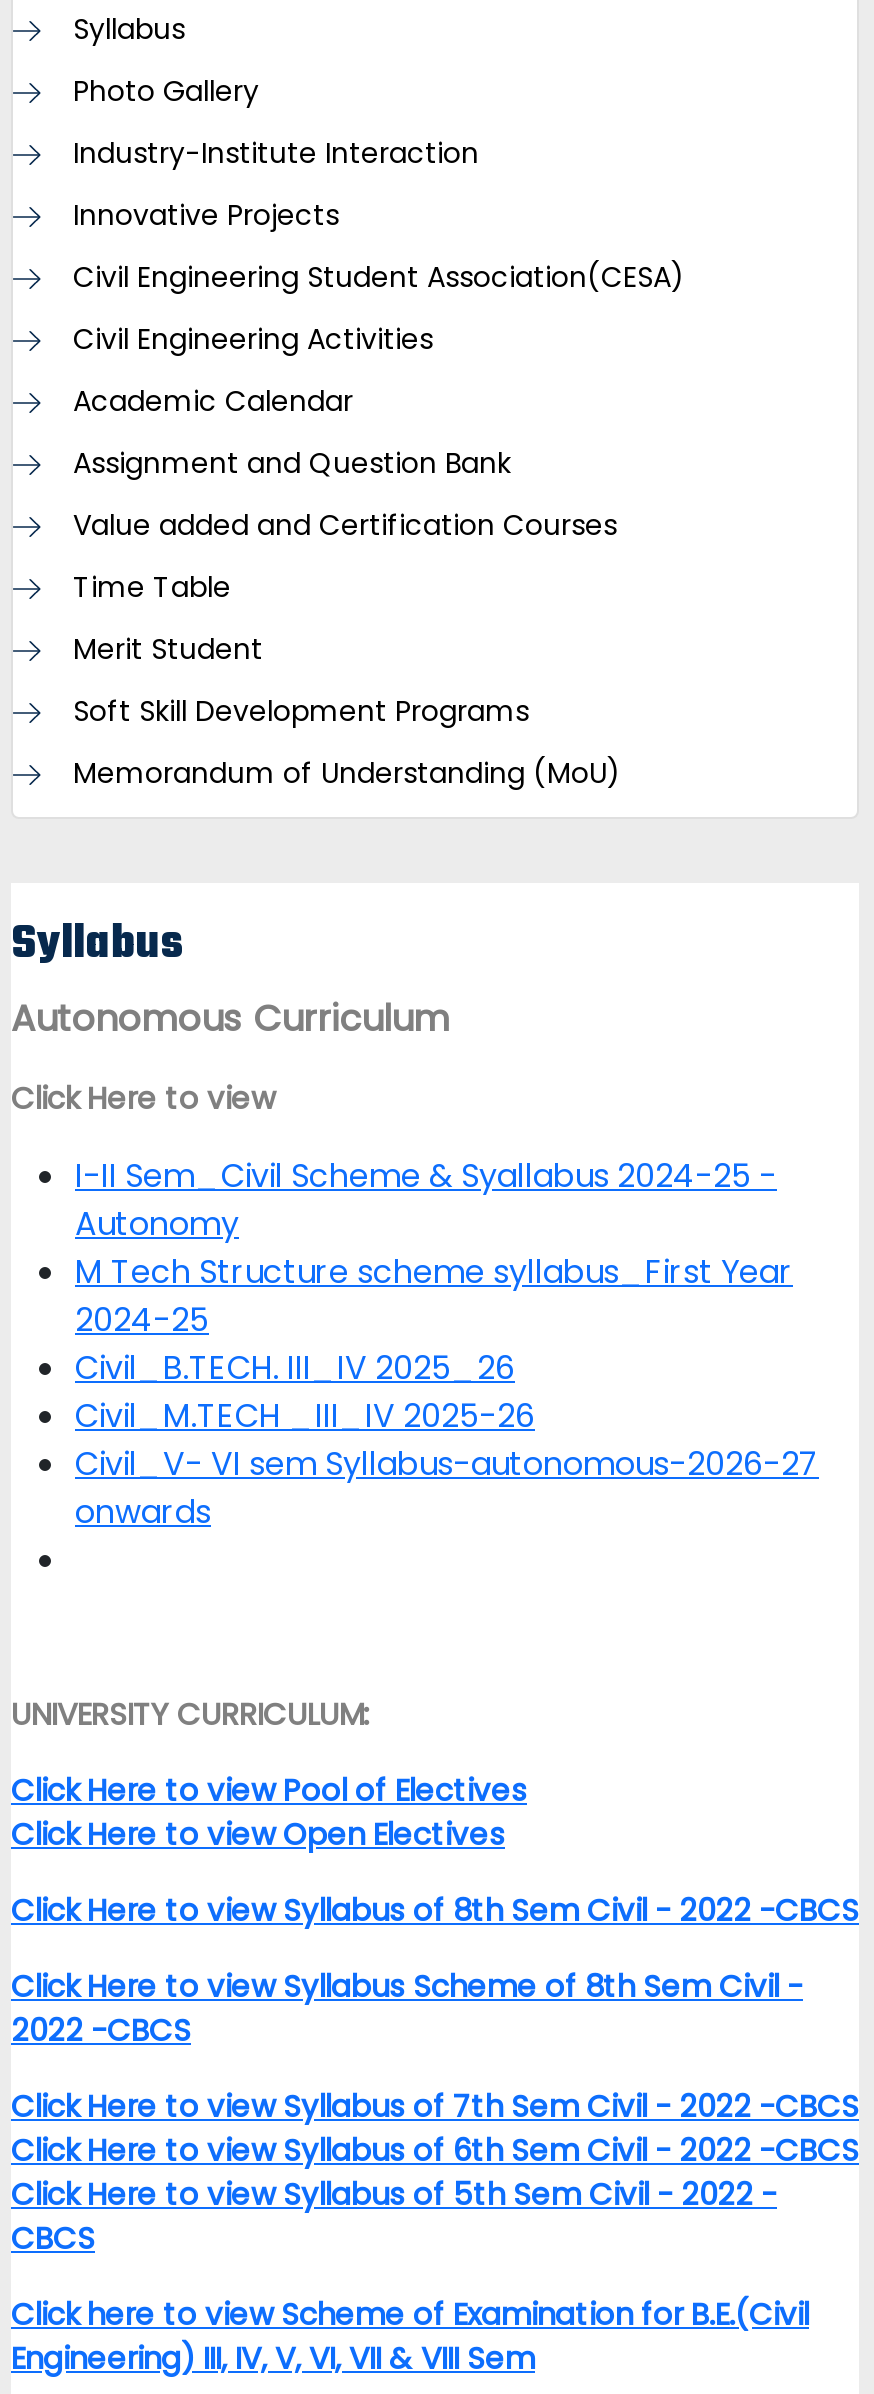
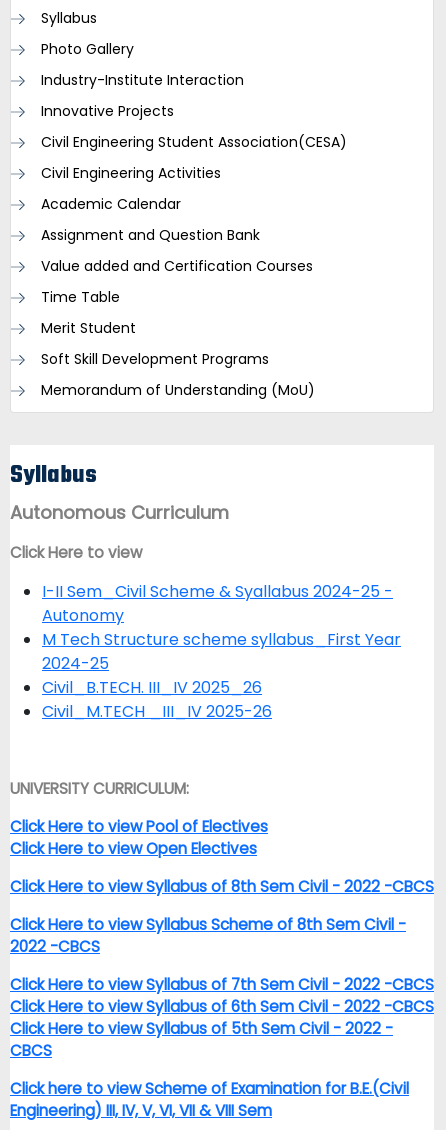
[75,1441,819,1535] Civil_V- VI sem Syllabus-autonomous-2026-27 | onwards -> none

